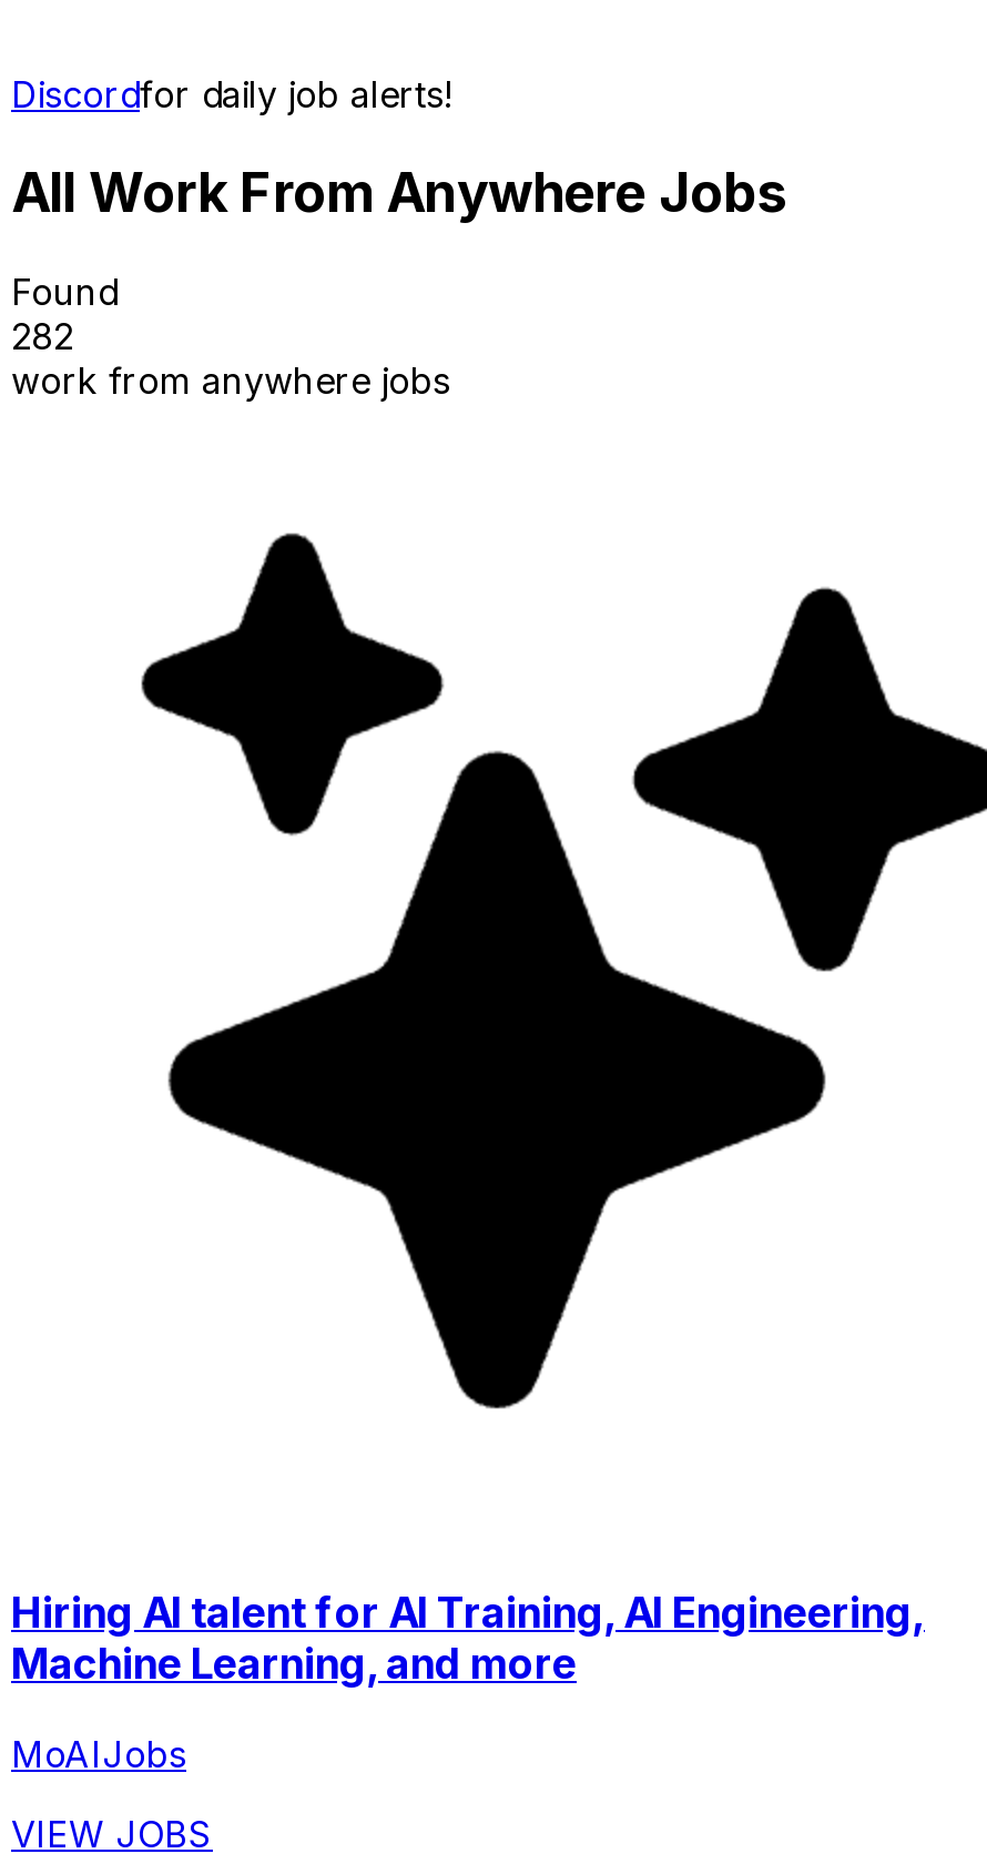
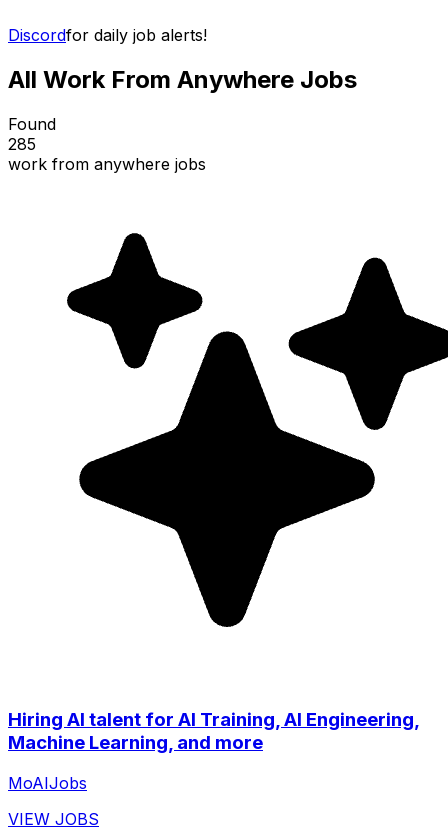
[11,313,73,357] 282 -> [8,134,36,154] 285

